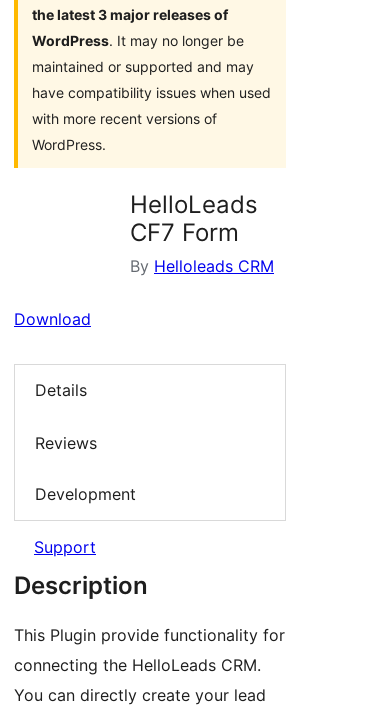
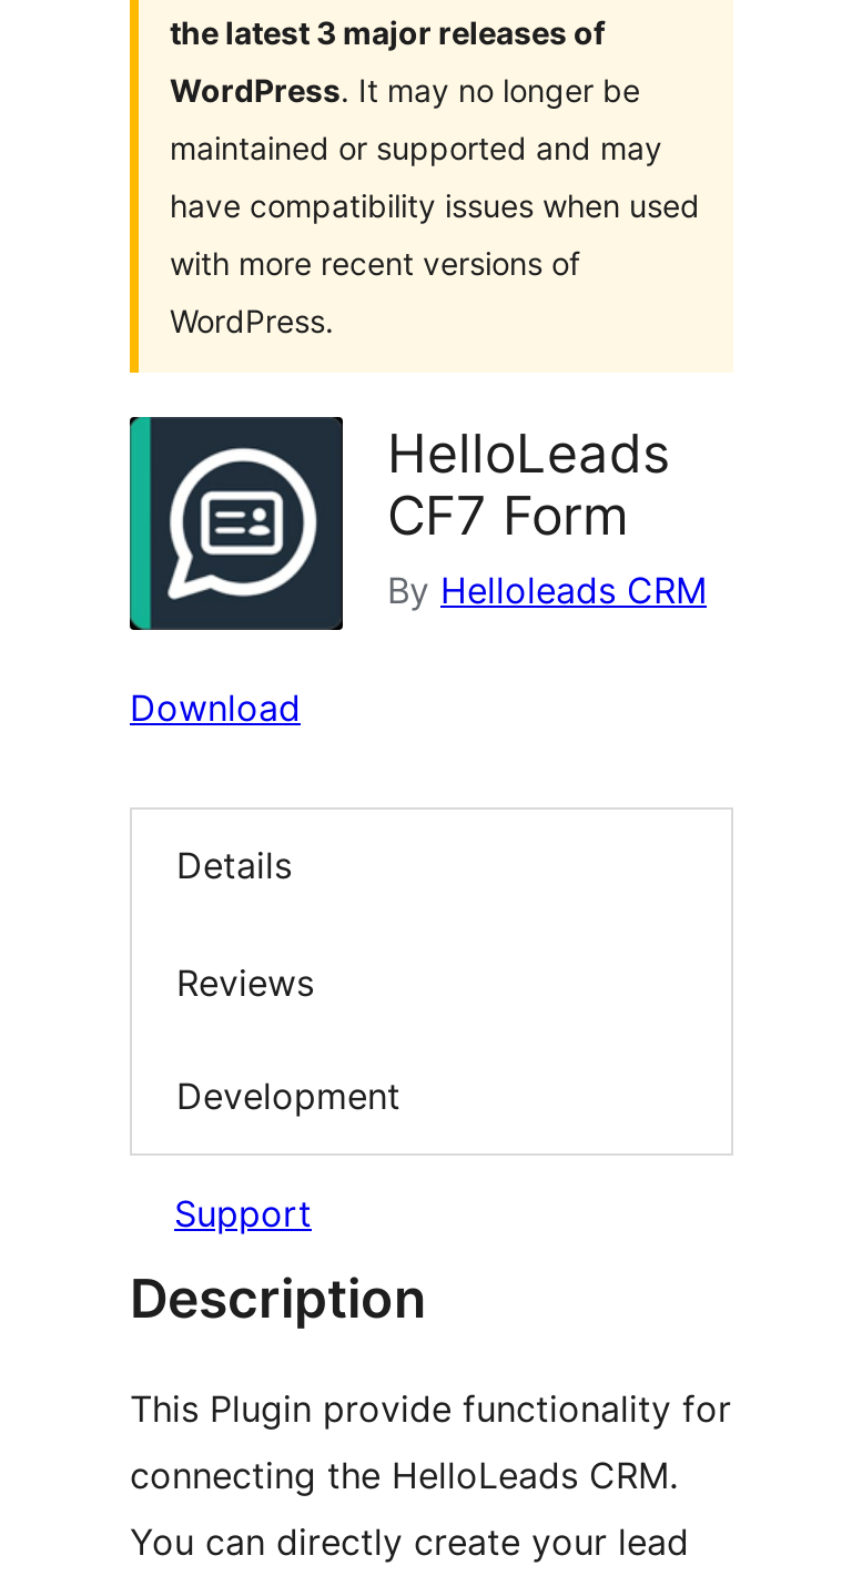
none -> [128,415,345,632] [image]

